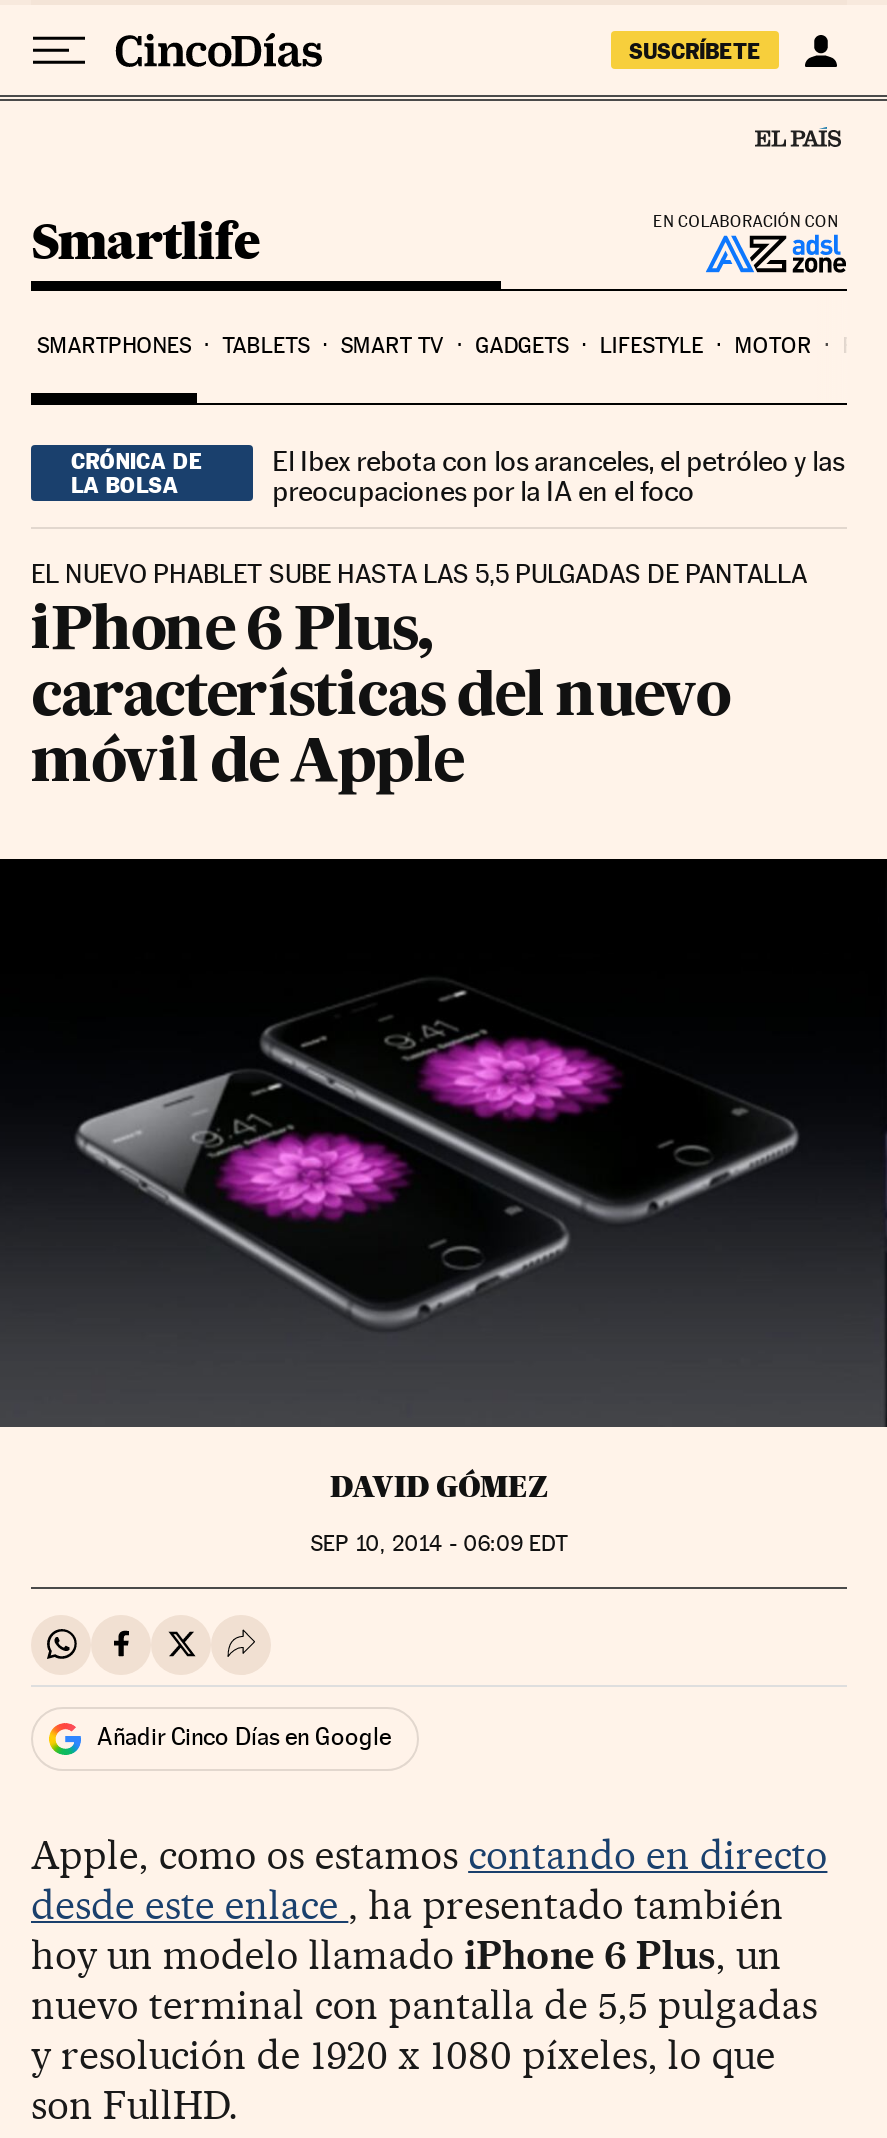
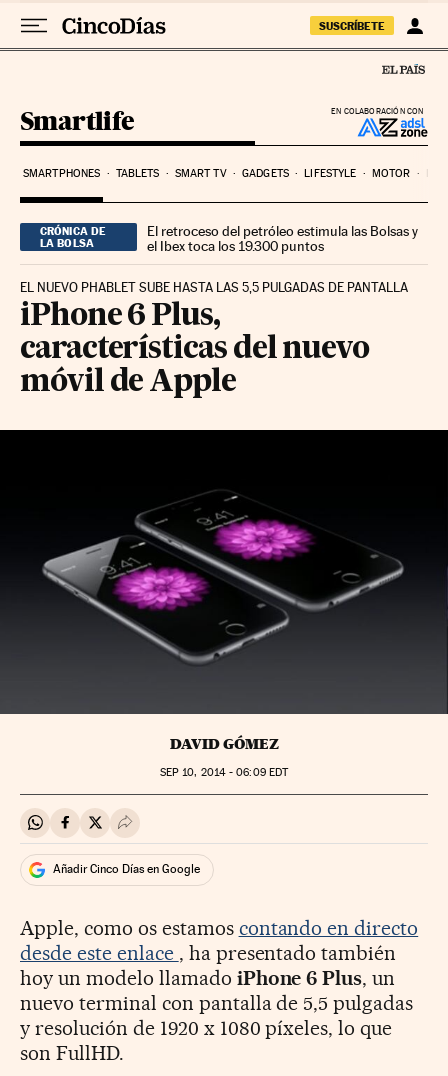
[272,444,844,506] El Ibex rebota con los aranceles, el petróleo y las | preocupaciones por la IA en el foco -> [147,223,418,254] El retroceso del petróleo estimula las Bolsas y | el Ibex toca los 19.300 puntos

